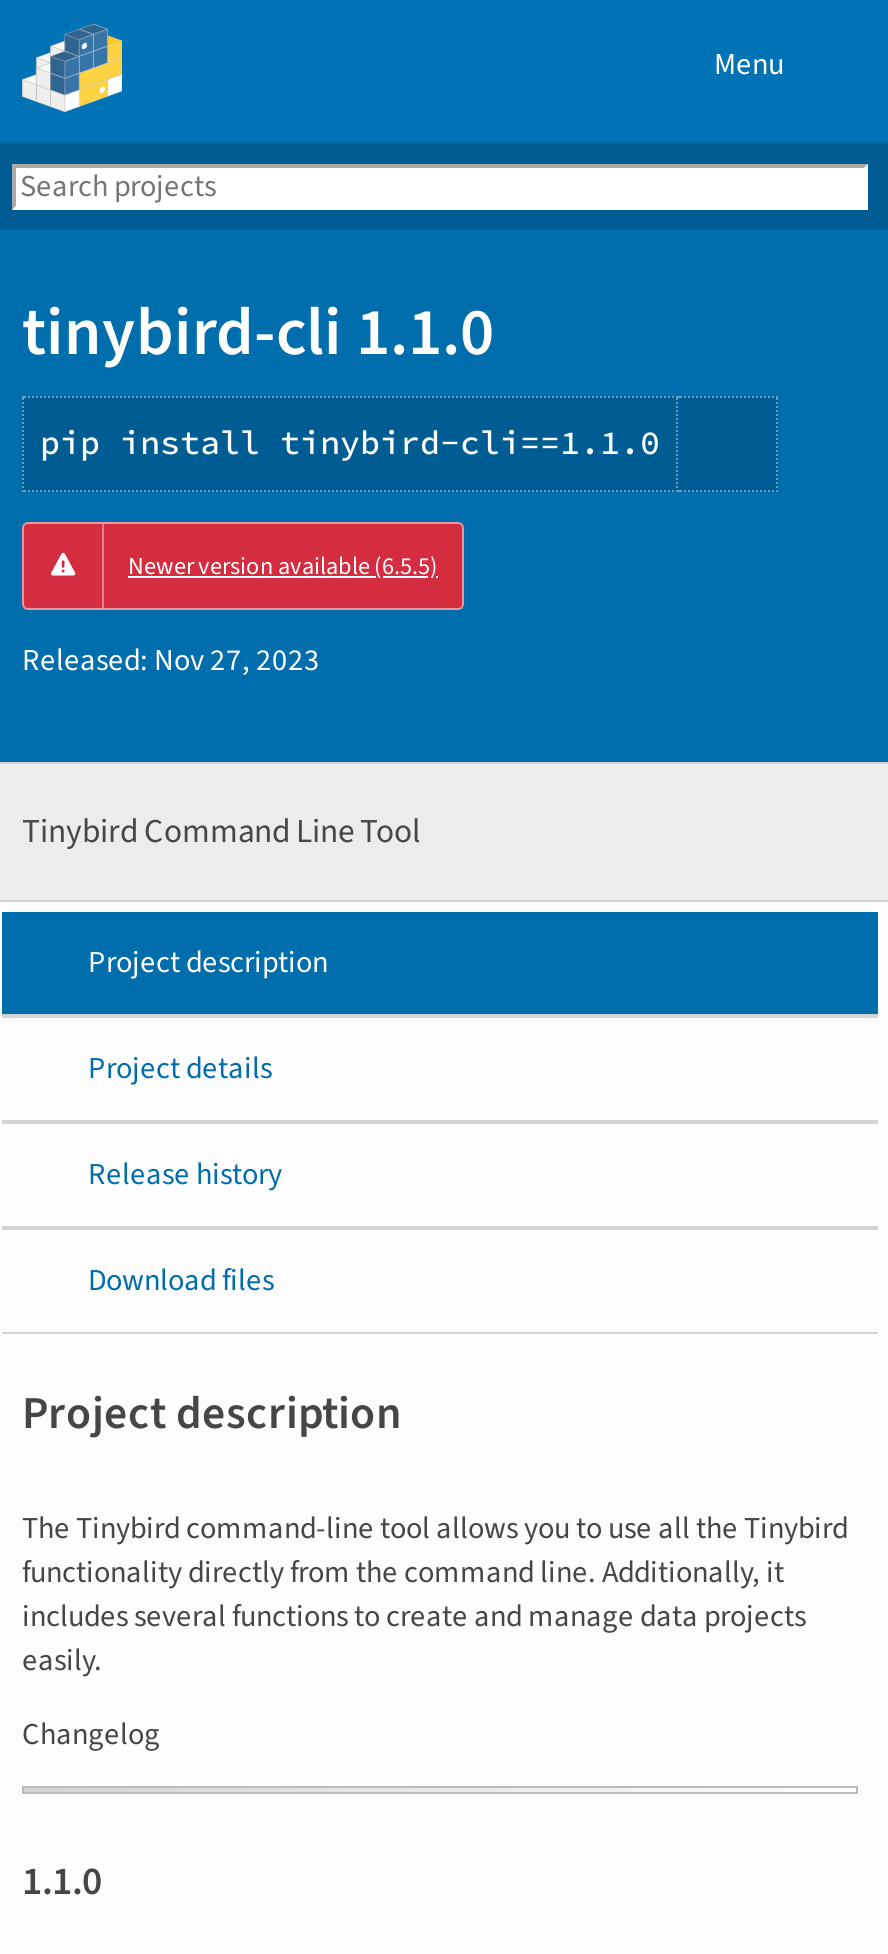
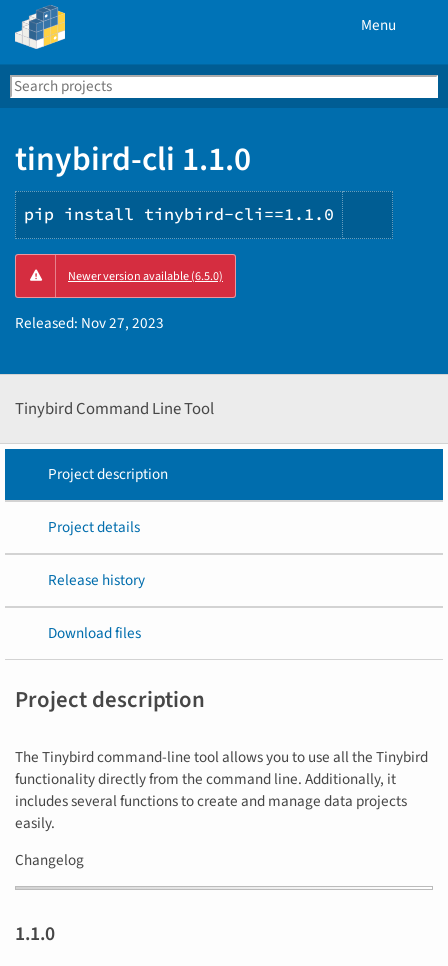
[128,549,438,583] Newer version available (6.5.5) -> [68,268,223,285] Newer version available (6.5.0)

